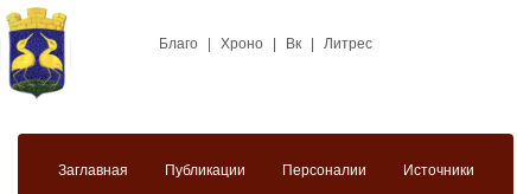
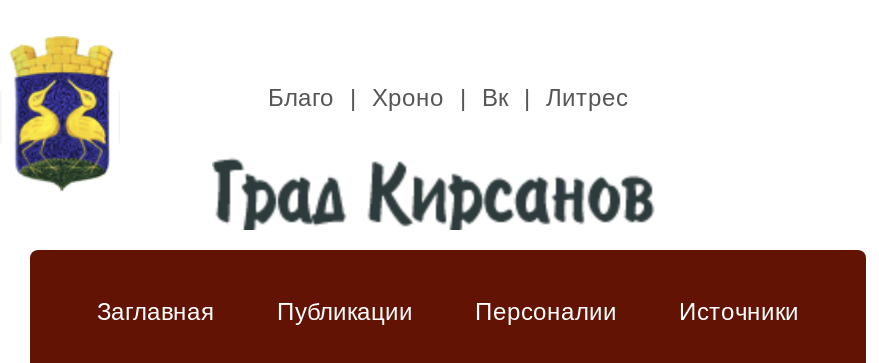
none -> [212,158,348,232] [image]
none -> [366,160,656,232] [image]

